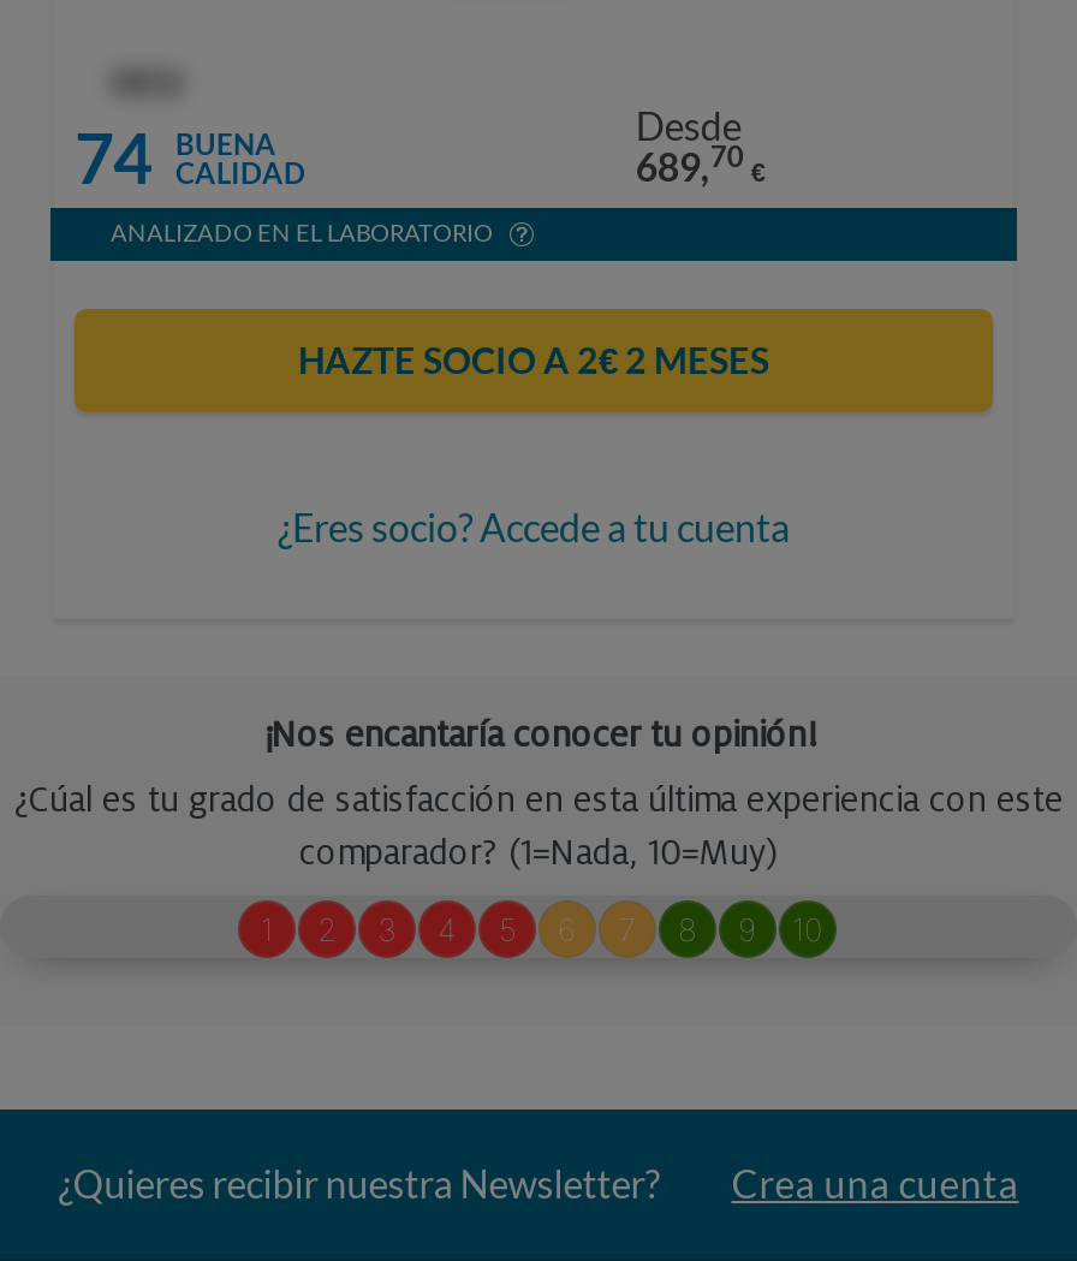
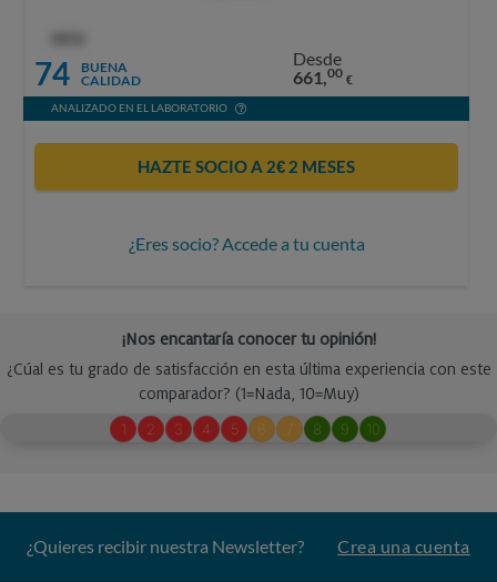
[635,139,765,190] 689,70 € -> [293,65,353,88] 661,00 €

